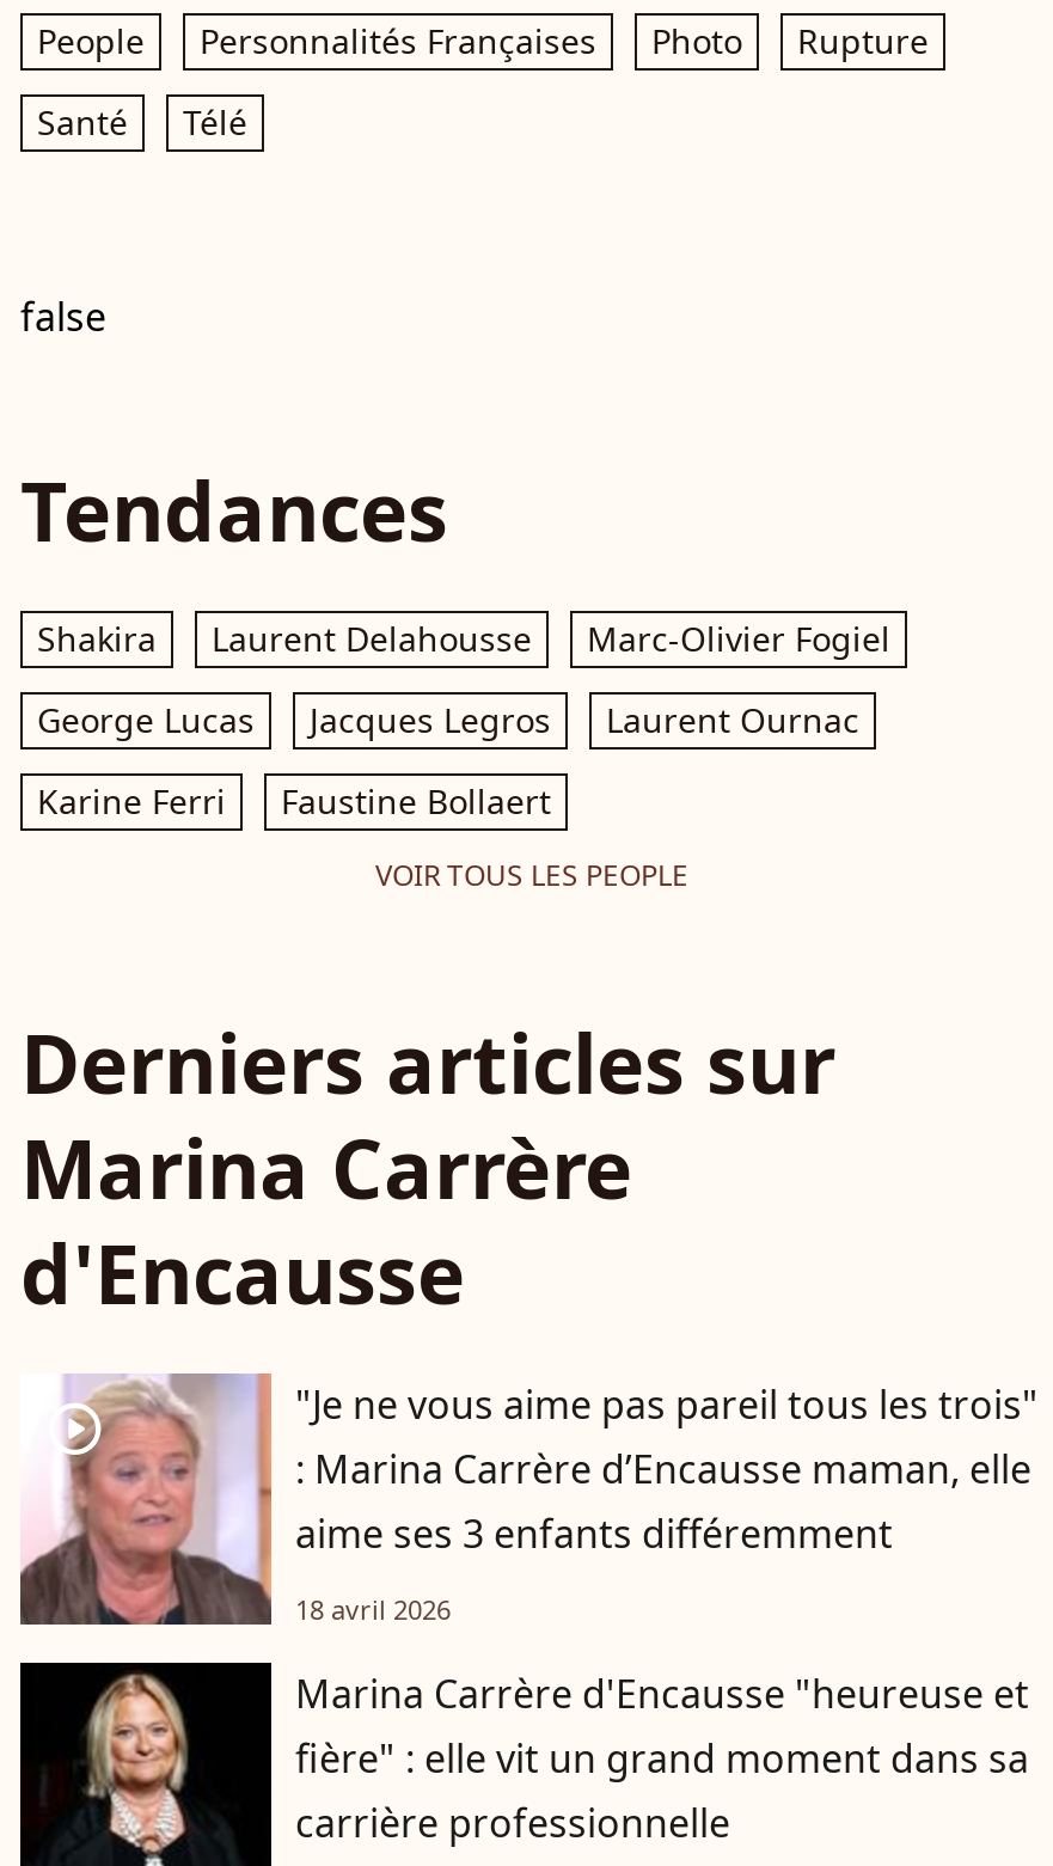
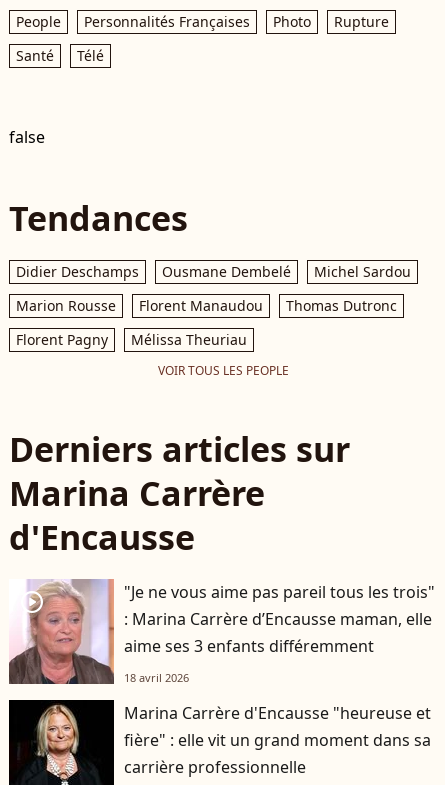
[37,615,890,661] Shakira | Laurent Delahousse | Marc-Olivier Fogiel -> [16,262,411,281] Didier Deschamps | Ousmane Dembelé | Michel Sardou
[37,697,859,742] George Lucas | Jacques Legros | Laurent Ournac -> [16,296,397,315] Marion Rousse | Florent Manaudou | Thomas Dutronc
[37,778,551,823] Karine Ferri | Faustine Bollaert -> [16,330,247,349] Florent Pagny | Mélissa Theuriau

